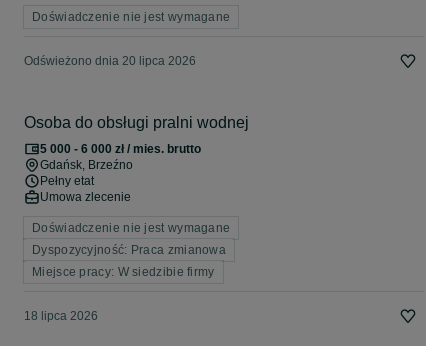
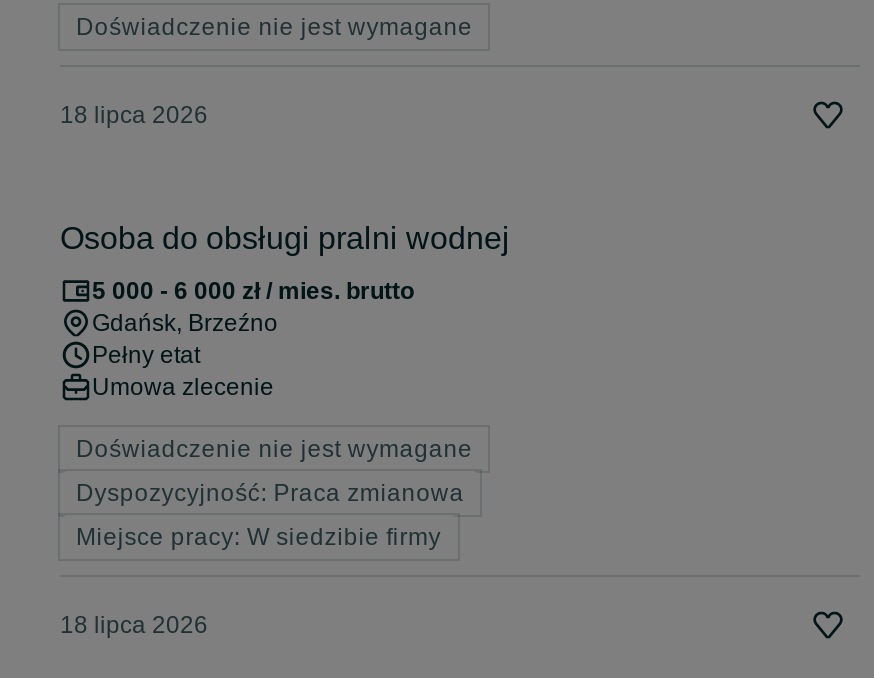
[24,54,196,68] Odświeżono dnia 20 lipca 2026 -> [60,102,208,130] 18 lipca 2026

